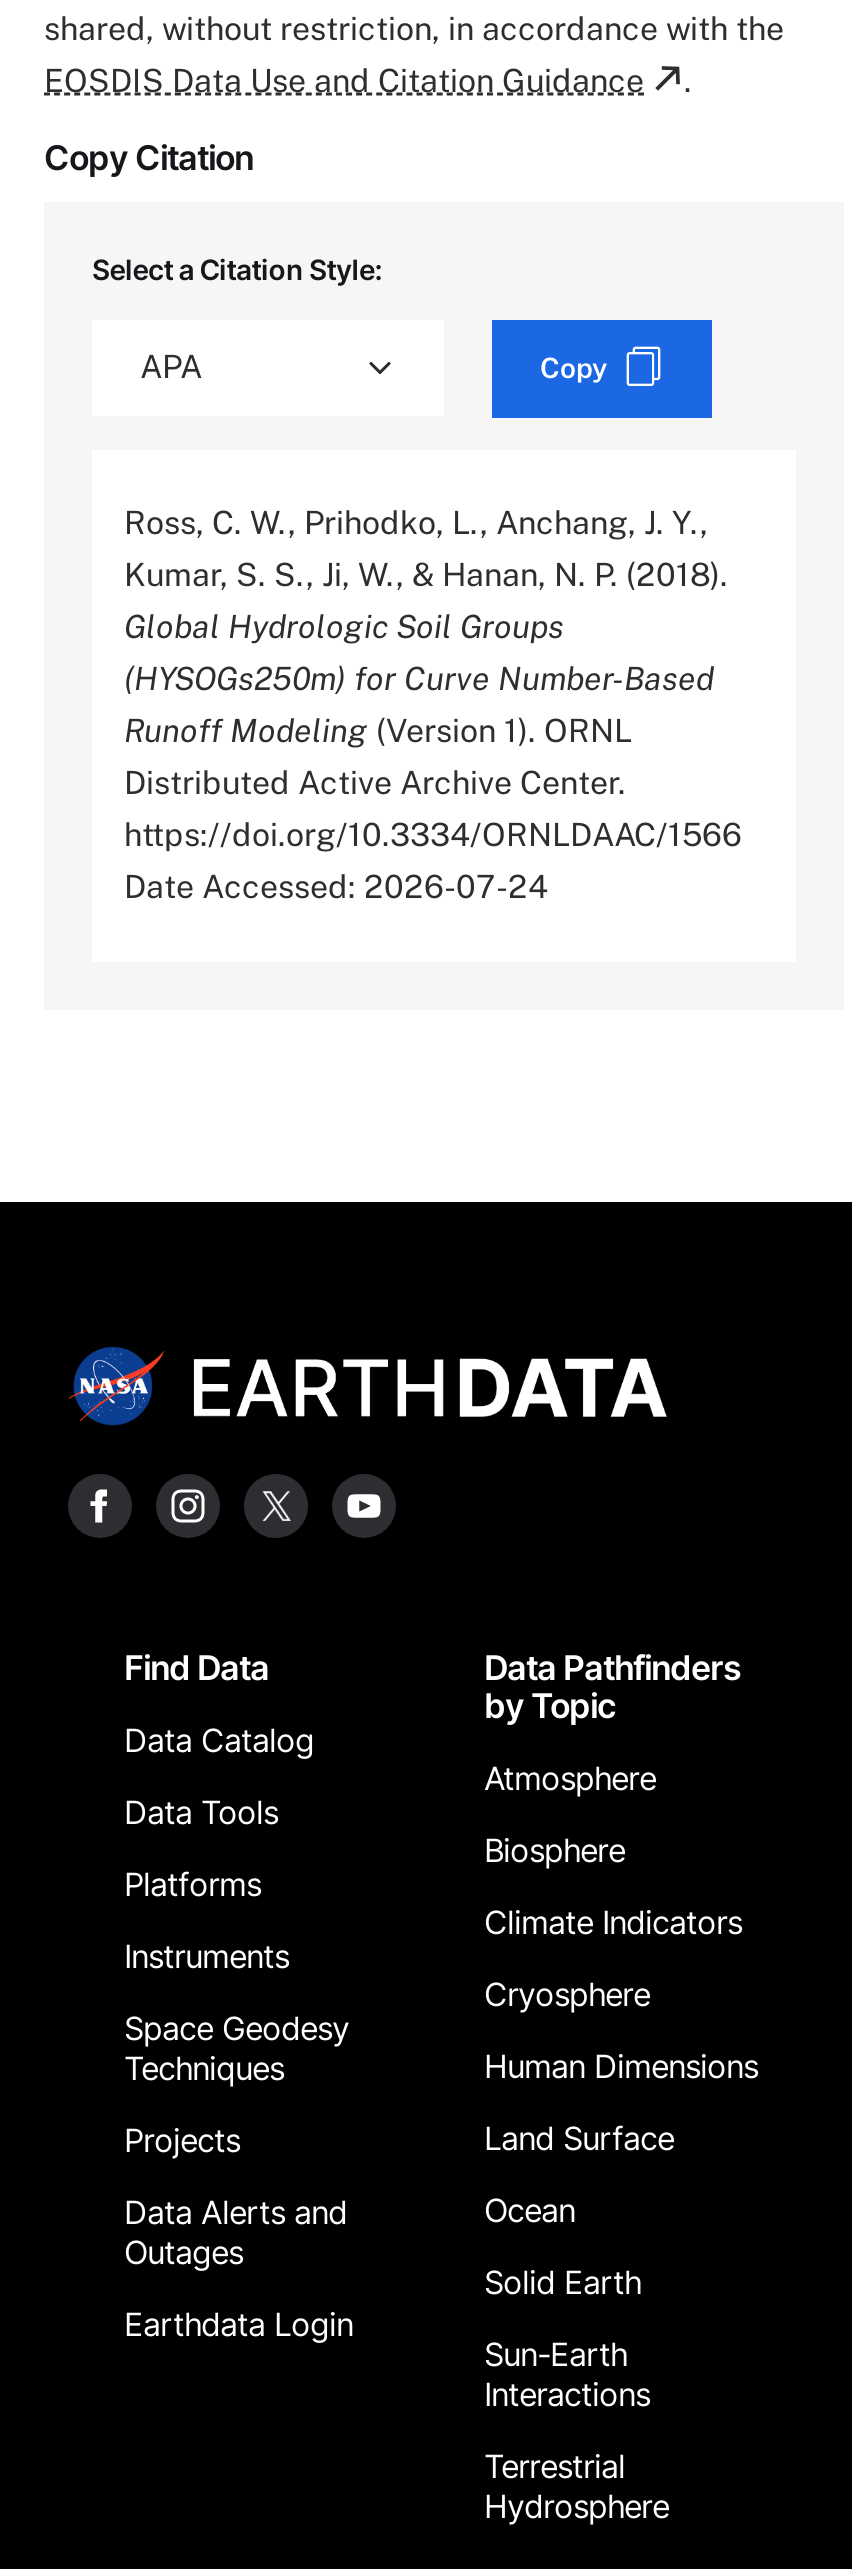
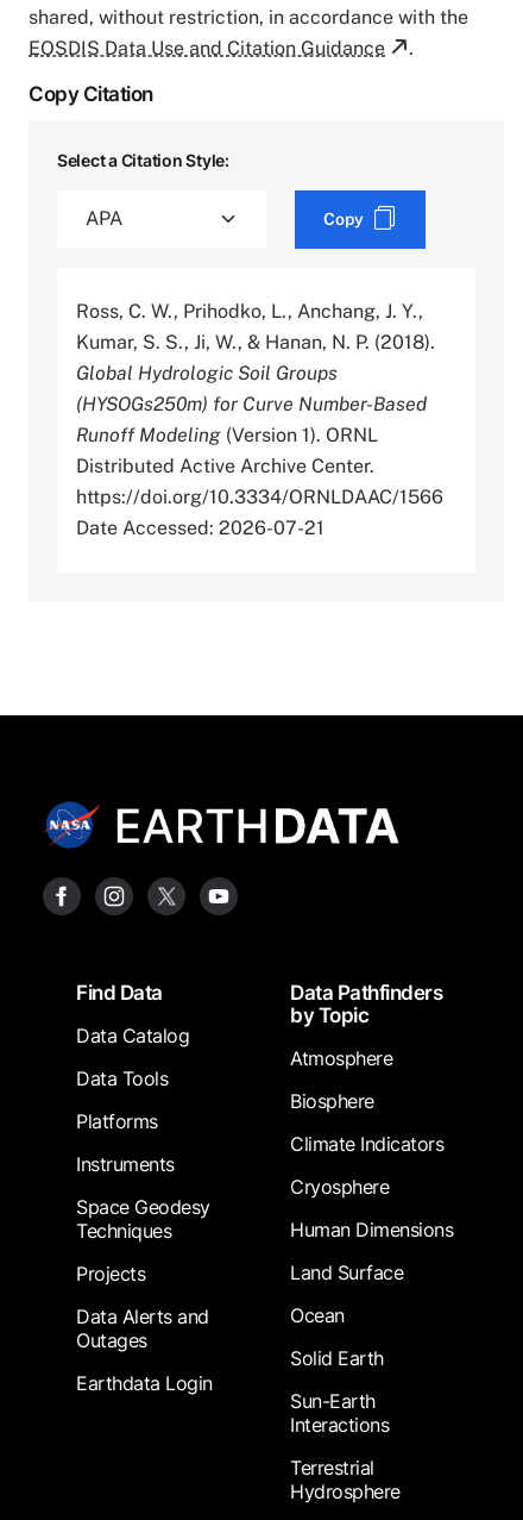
[124,868,548,906] Date Accessed: 2026-07-24 -> [76,517,324,539] Date Accessed: 2026-07-21

